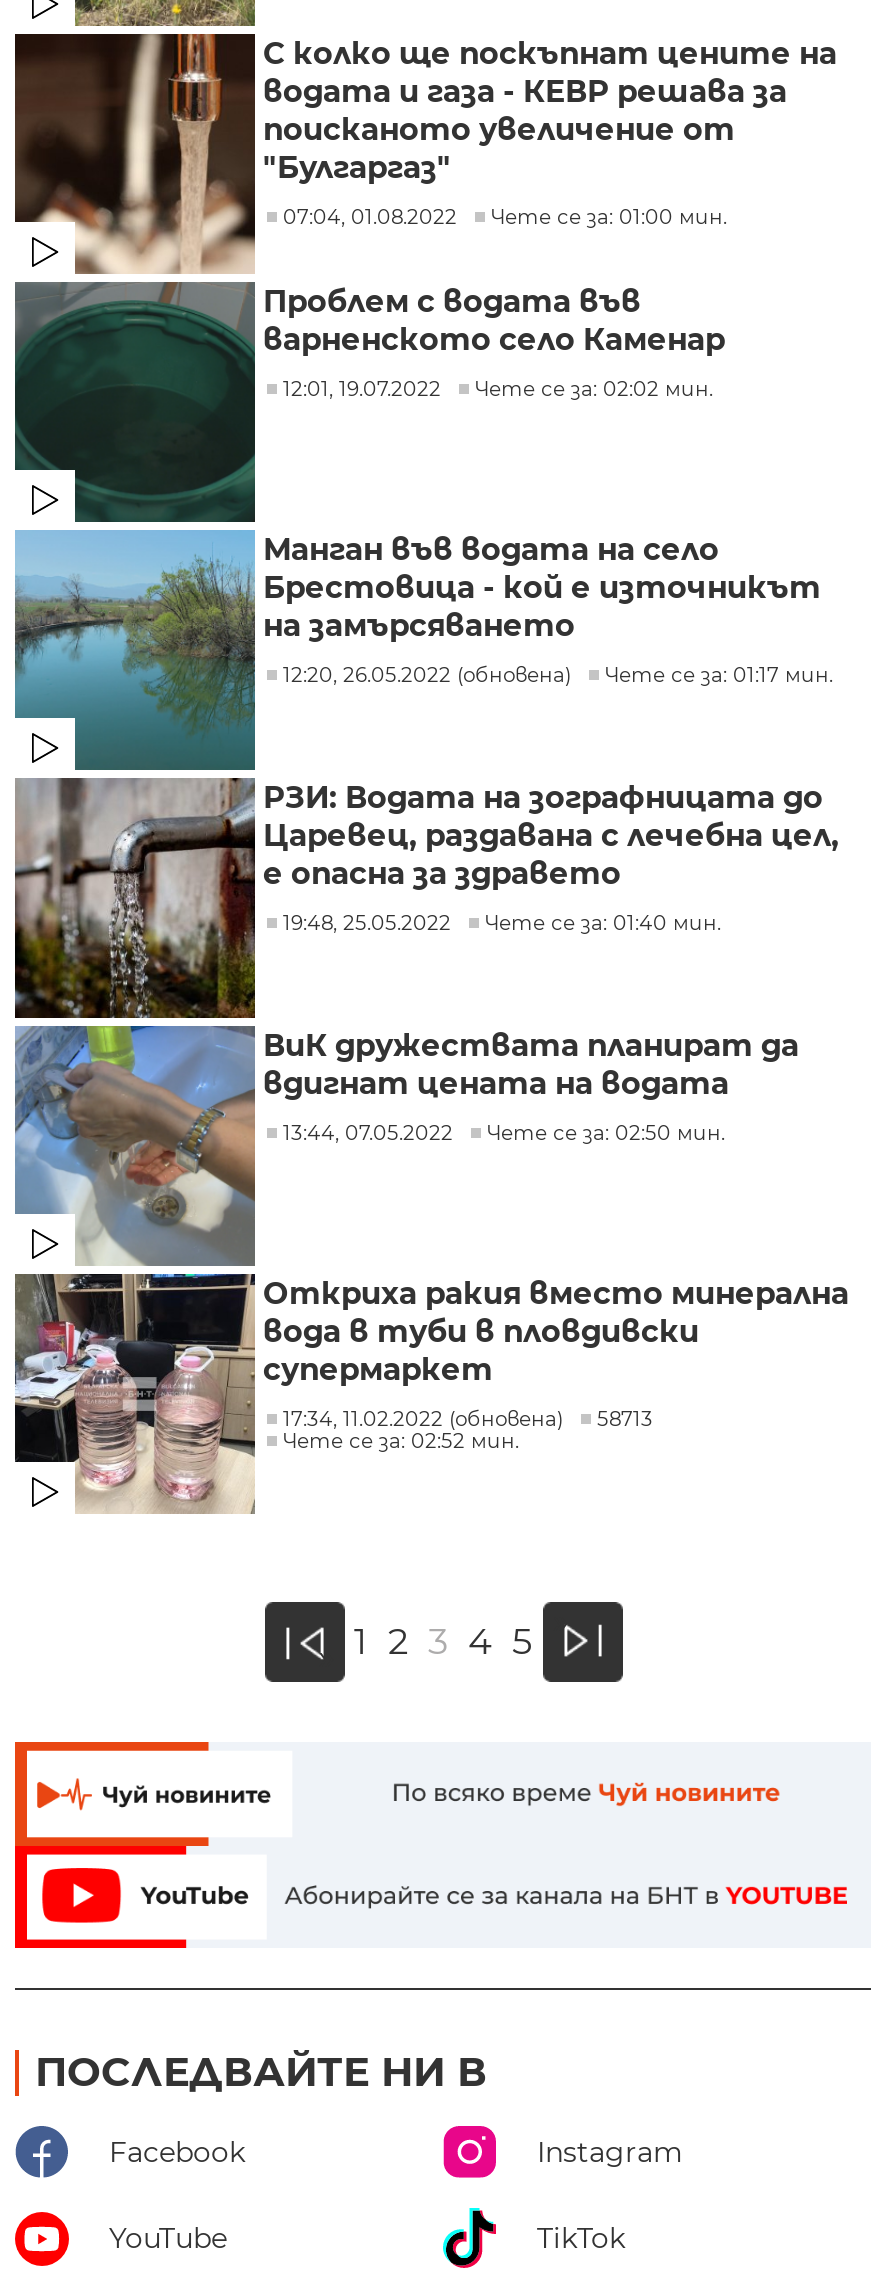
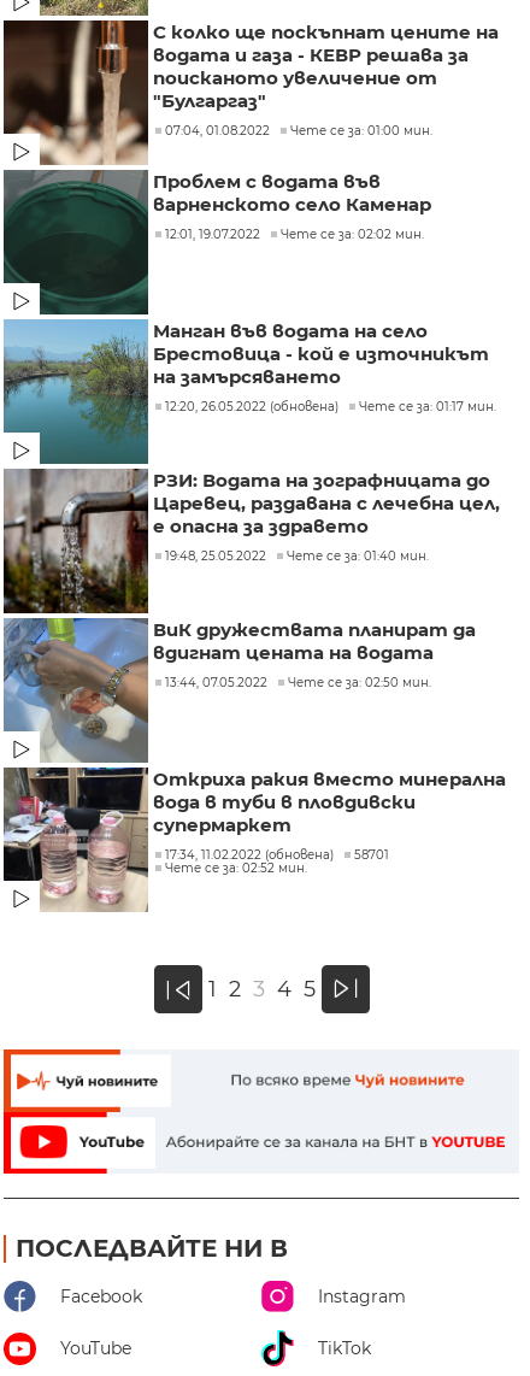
[283,1407,653,1433] 17:34, 11.02.2022 (обновена) 58713 -> [165,848,389,863] 17:34, 11.02.2022 (обновена) 58701

